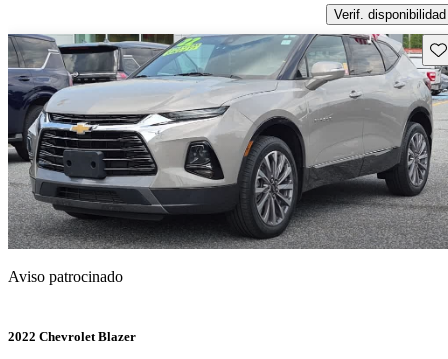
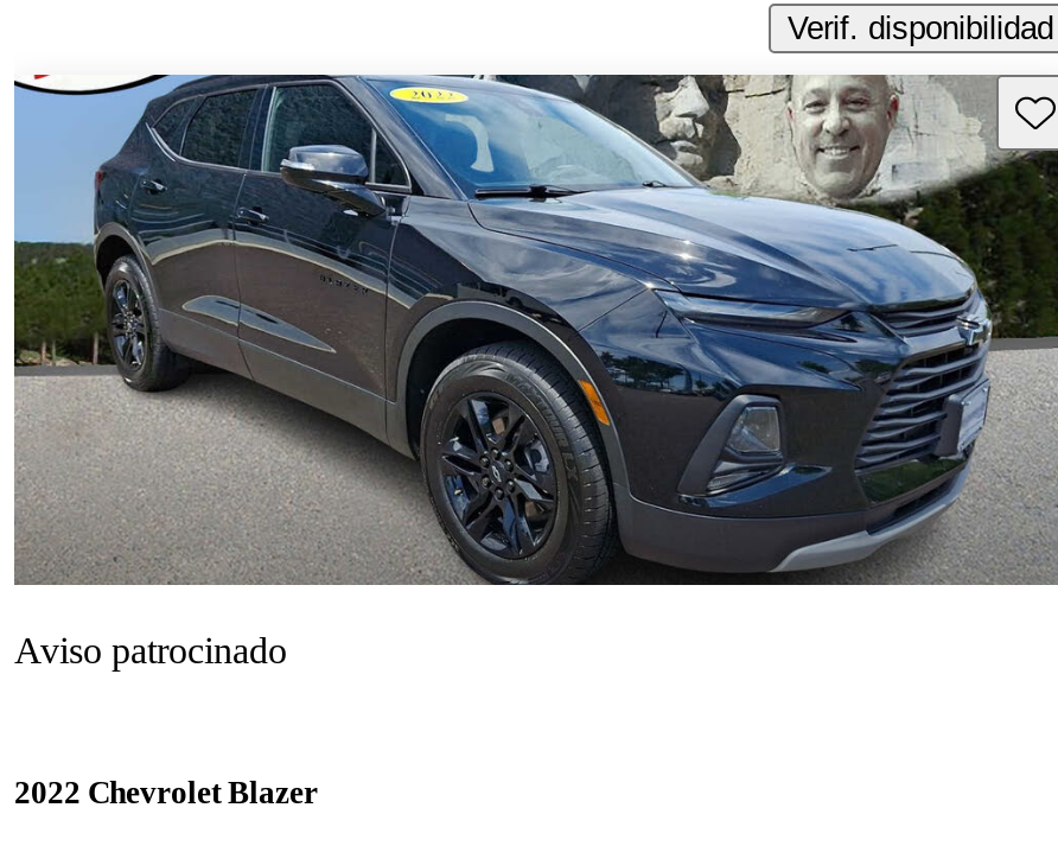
[7,33,445,249] [image] -> [14,72,1051,585] [image]

